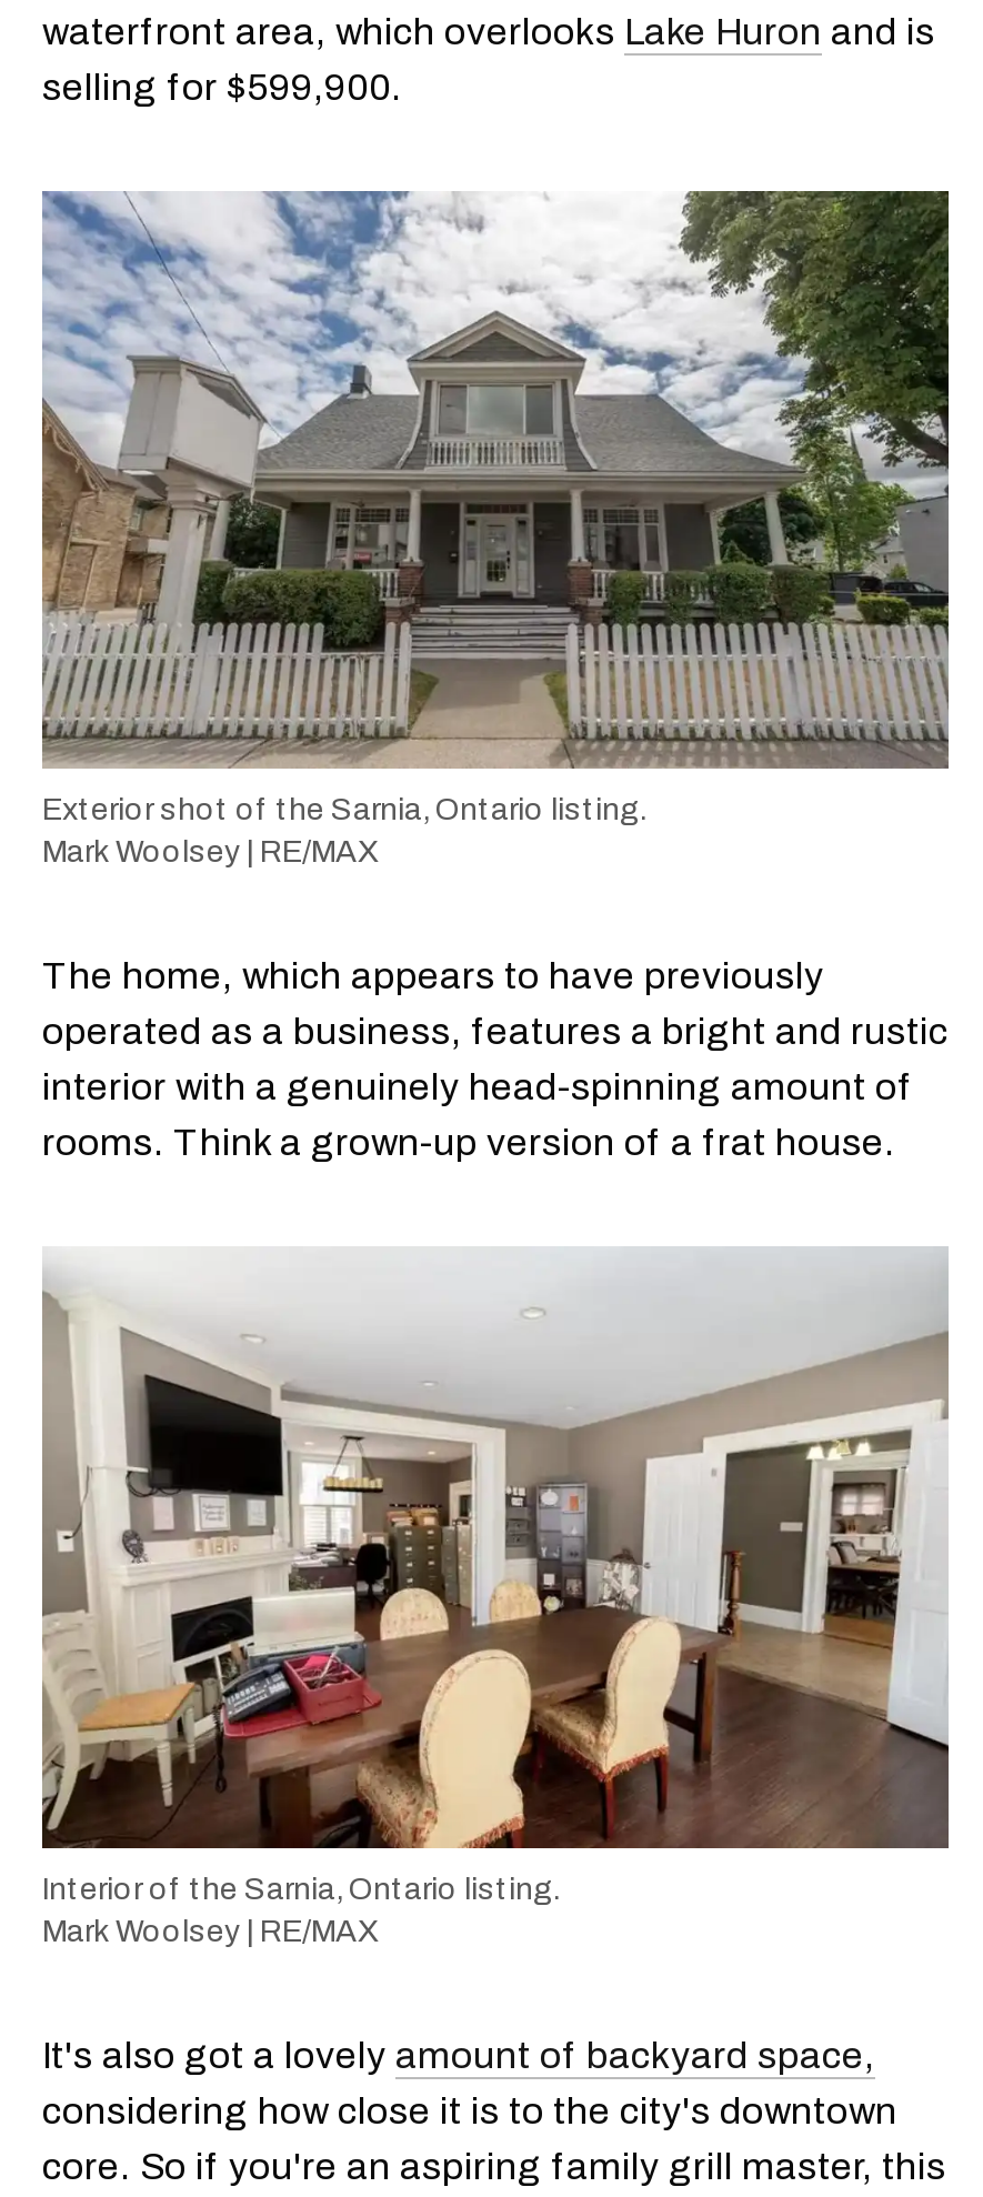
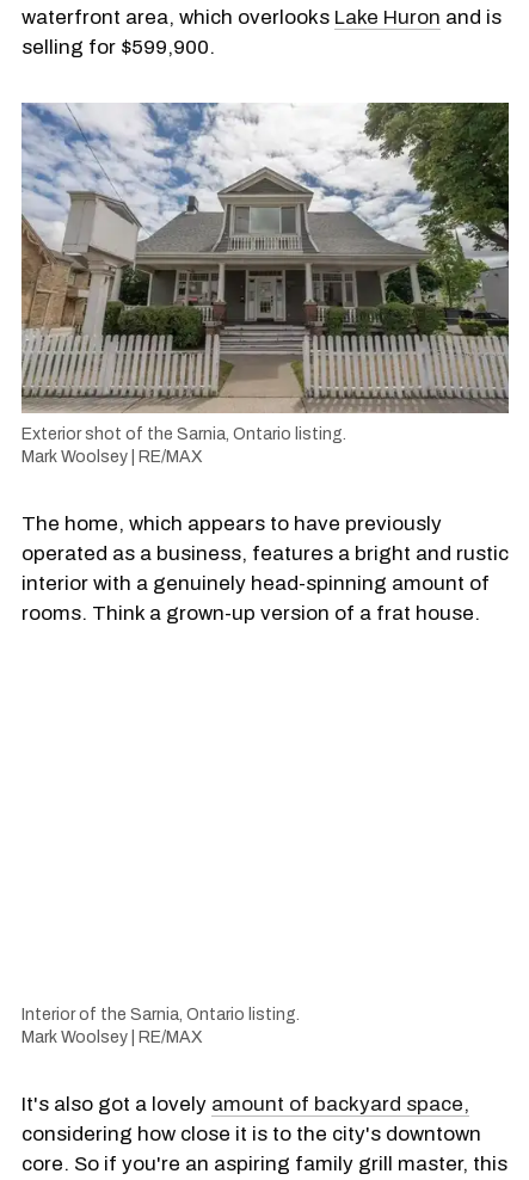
[40,1246,951,1850] [image] -> none

